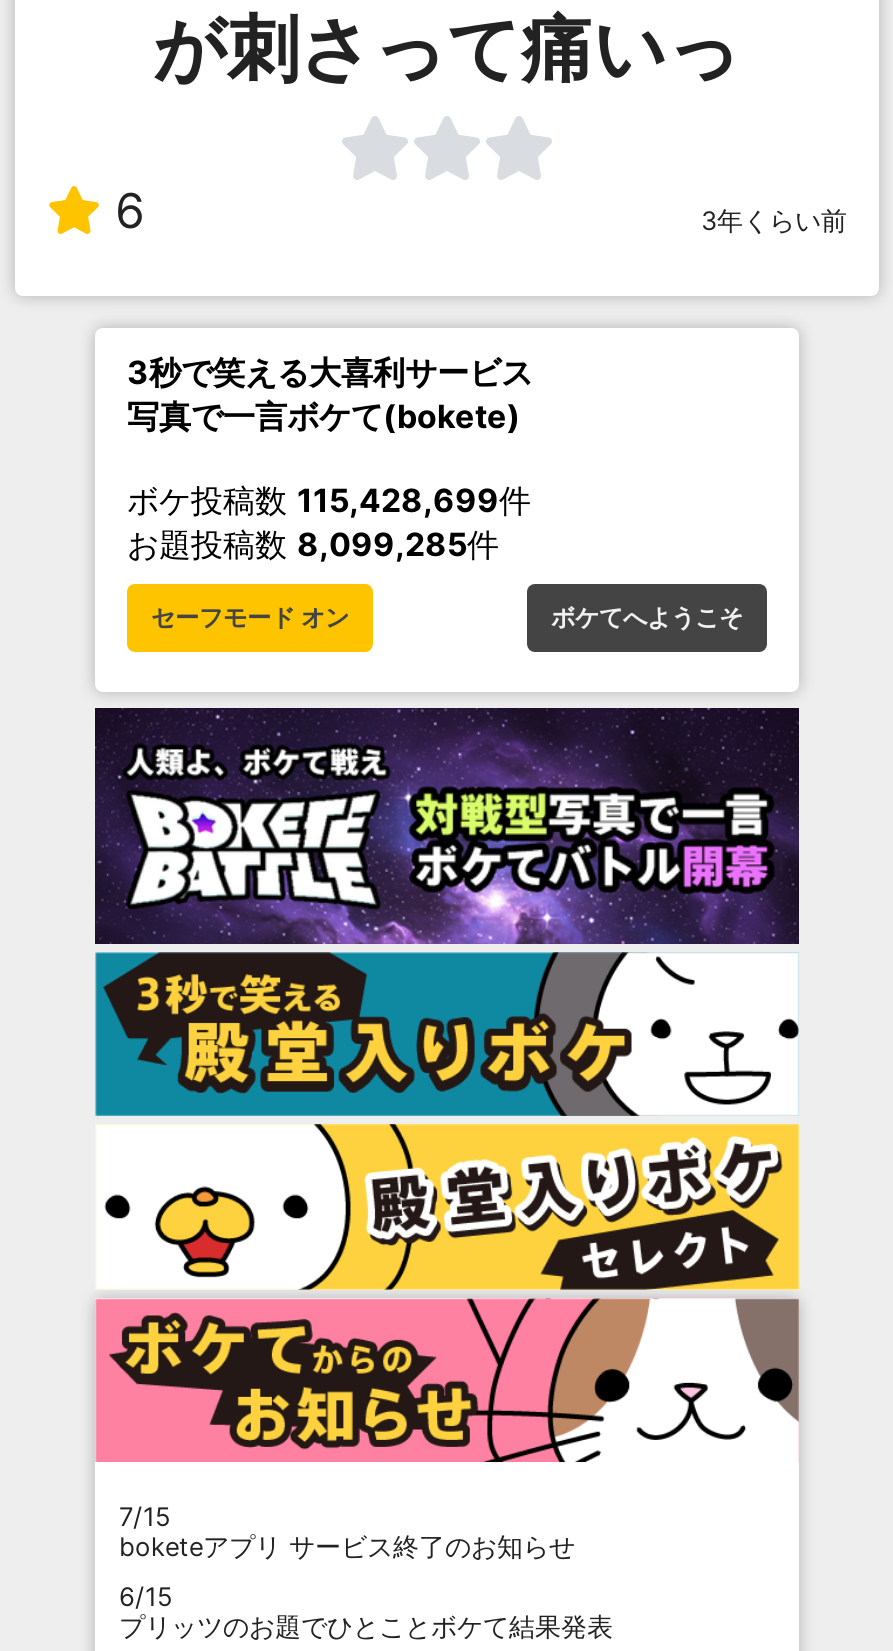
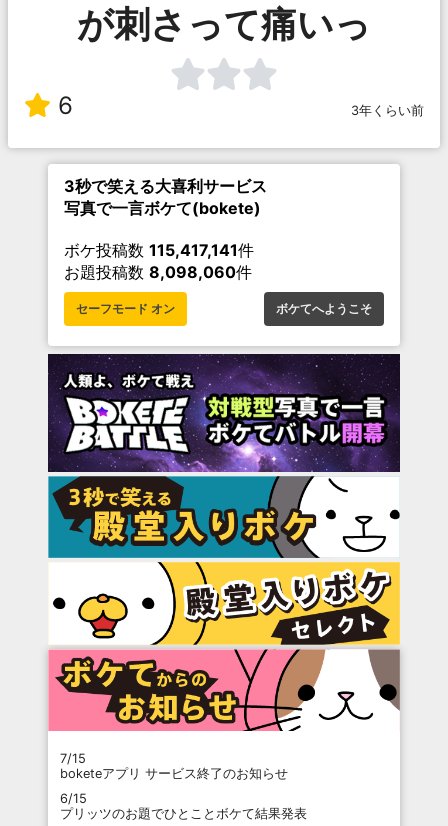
[127,480,531,520] ボケ投稿数115,428,699件 -> [64,240,254,260] ボケ投稿数115,417,141件
[127,524,499,564] お題投稿数8,099,285件 -> [64,262,252,282] お題投稿数8,098,060件

